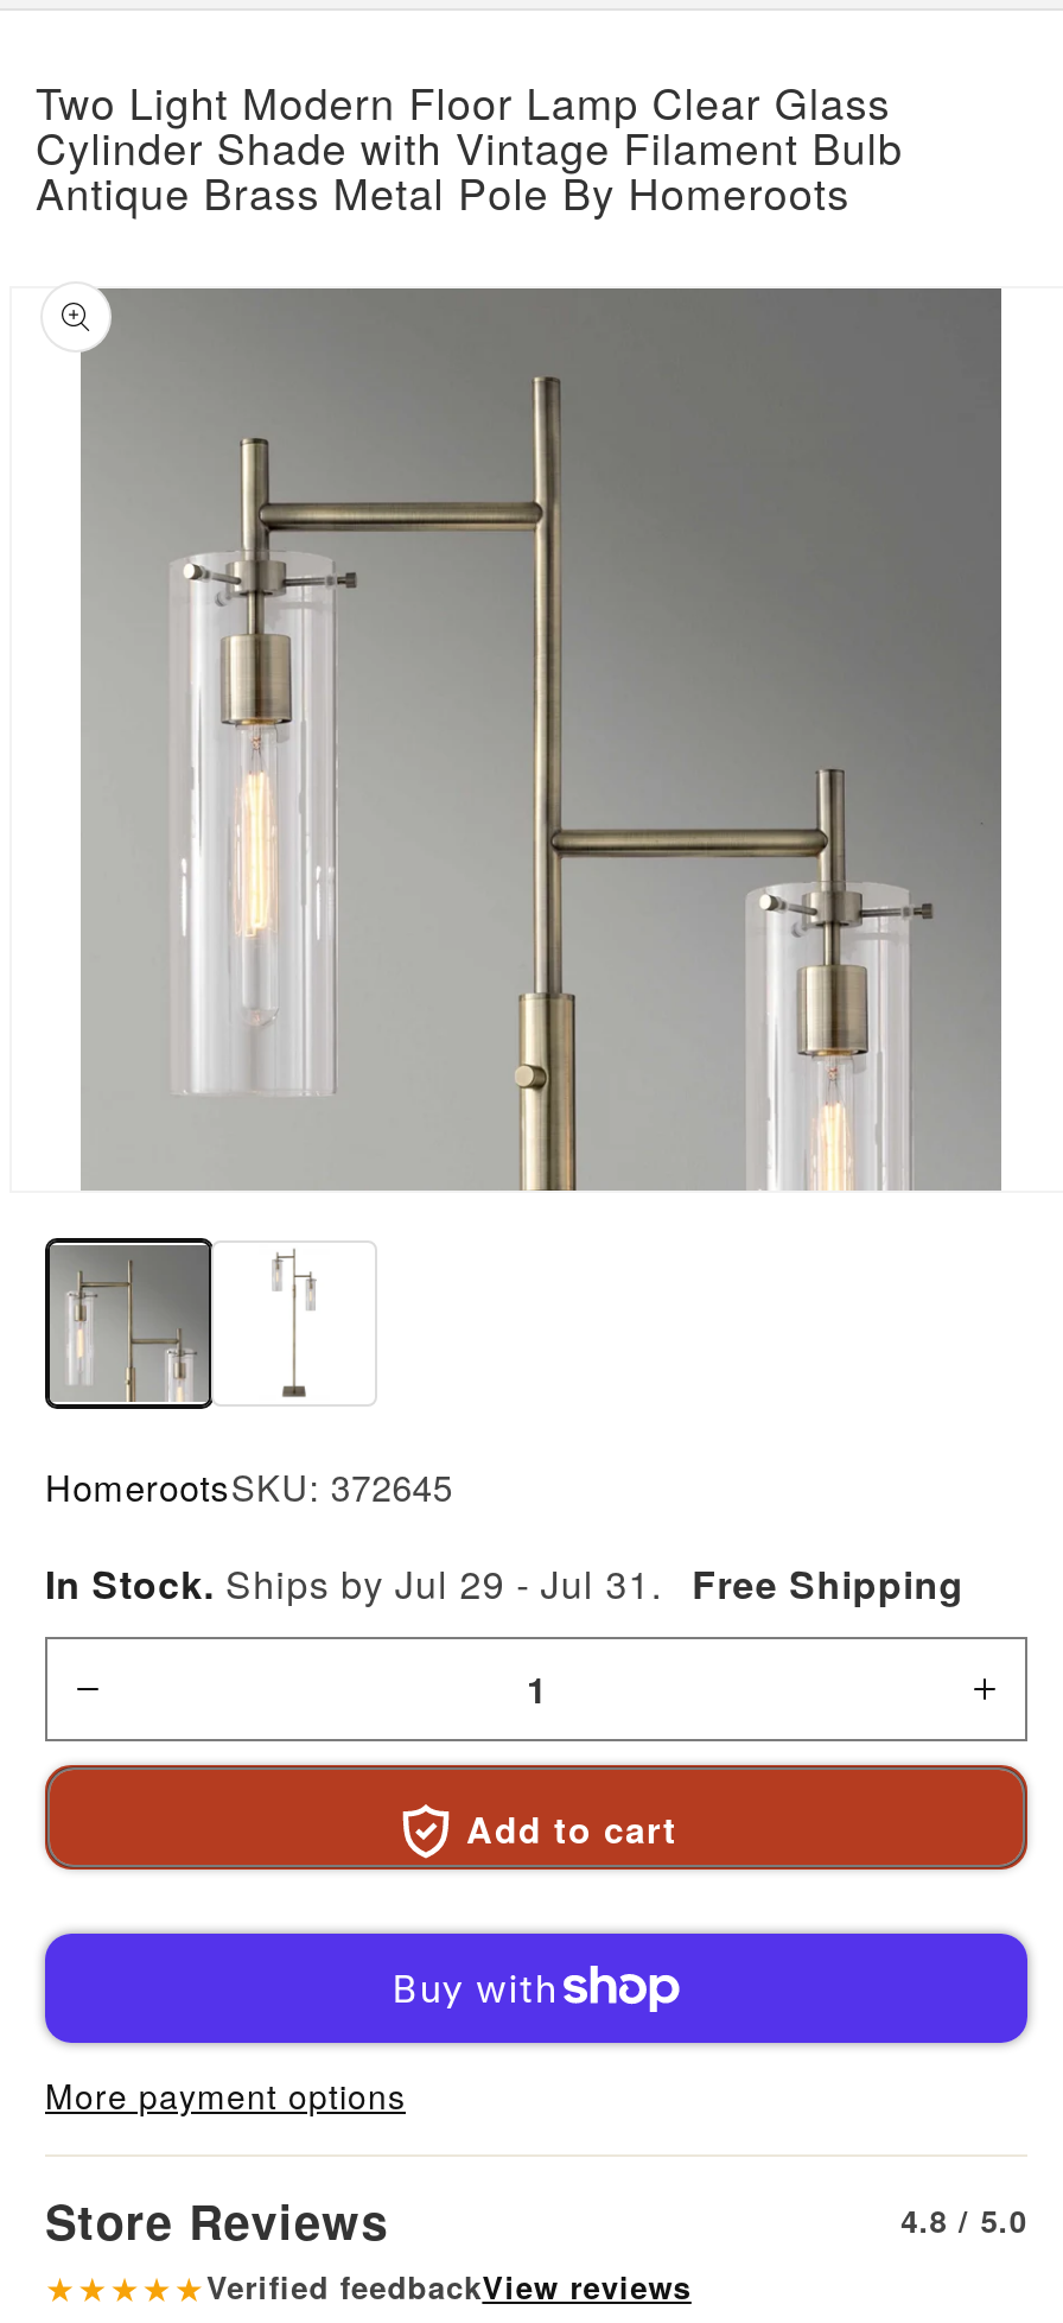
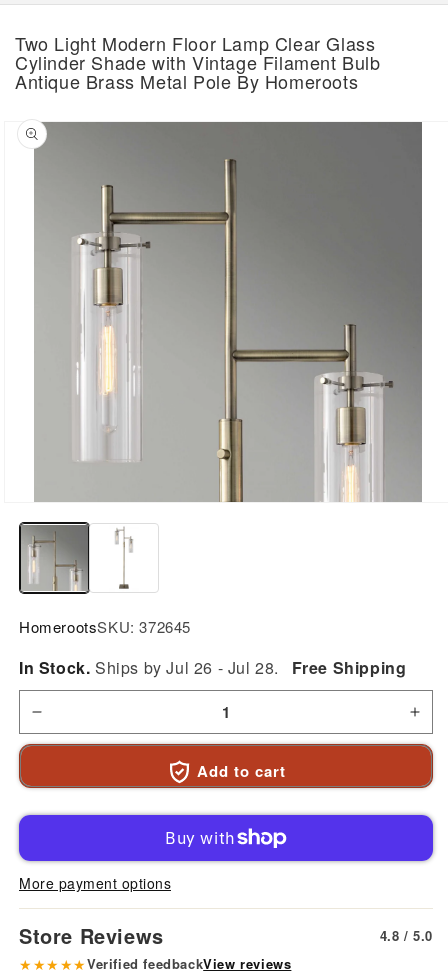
[45,1556,964,1611] In Stock. Ships by Jul 29 - Jul 31. Free Shipping -> [19,656,406,679] In Stock. Ships by Jul 26 - Jul 28. Free Shipping

